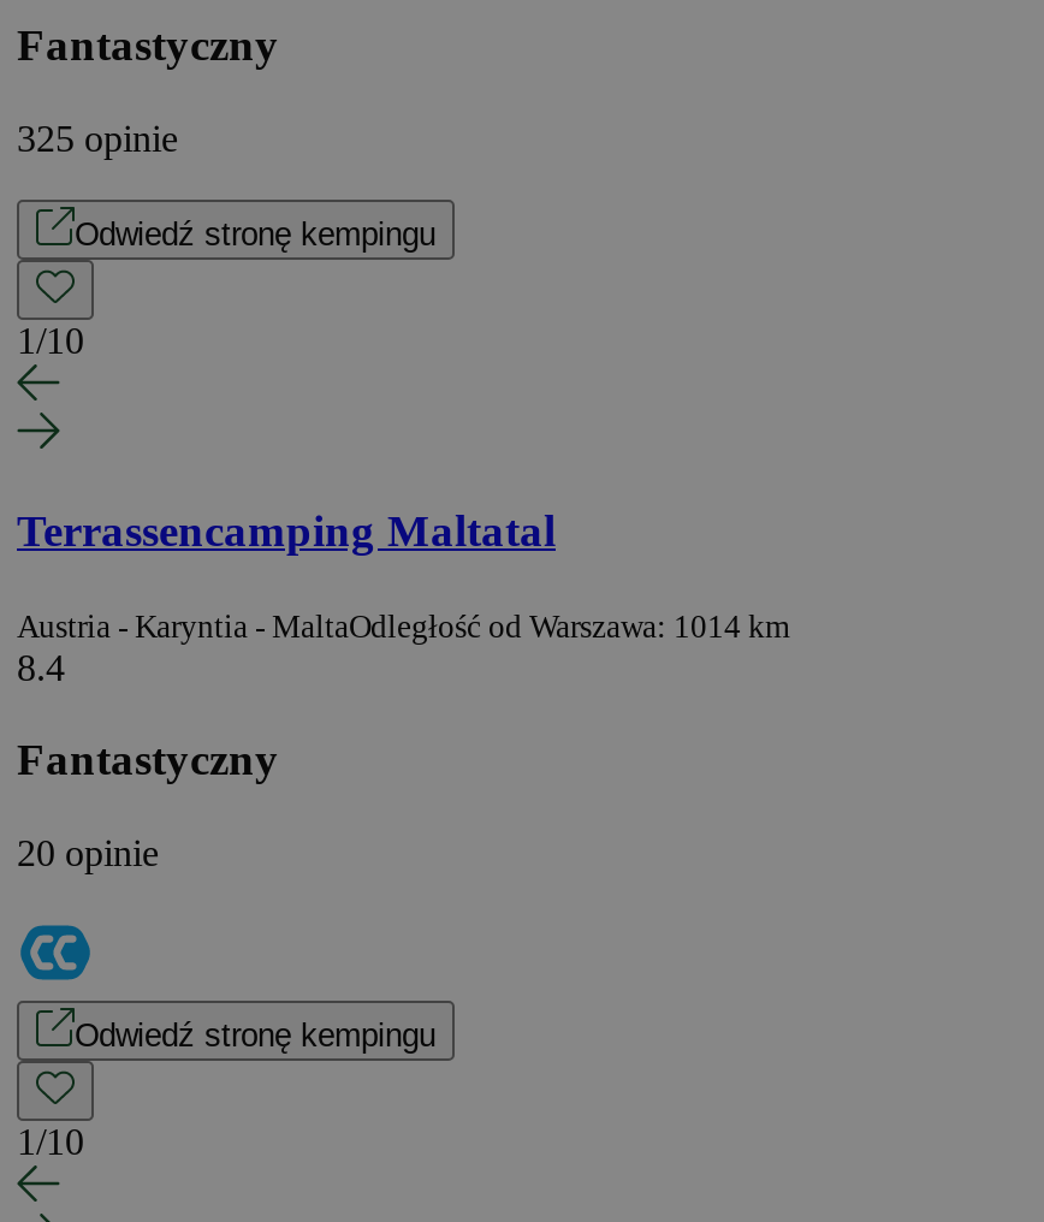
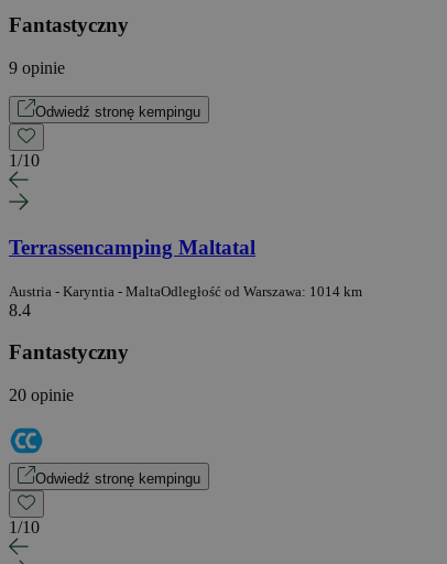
[17,118,178,159] 325 opinie -> [9,58,65,77] 9 opinie

